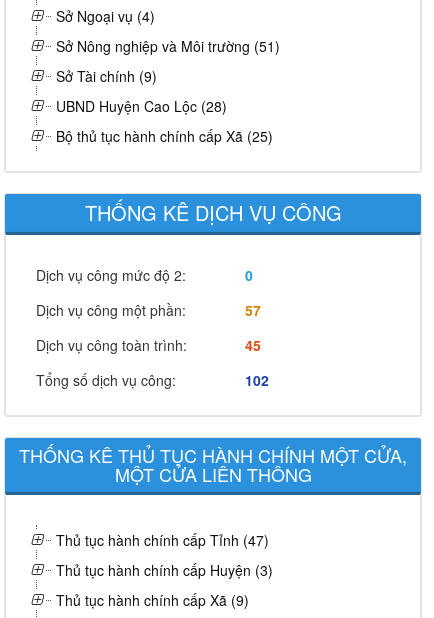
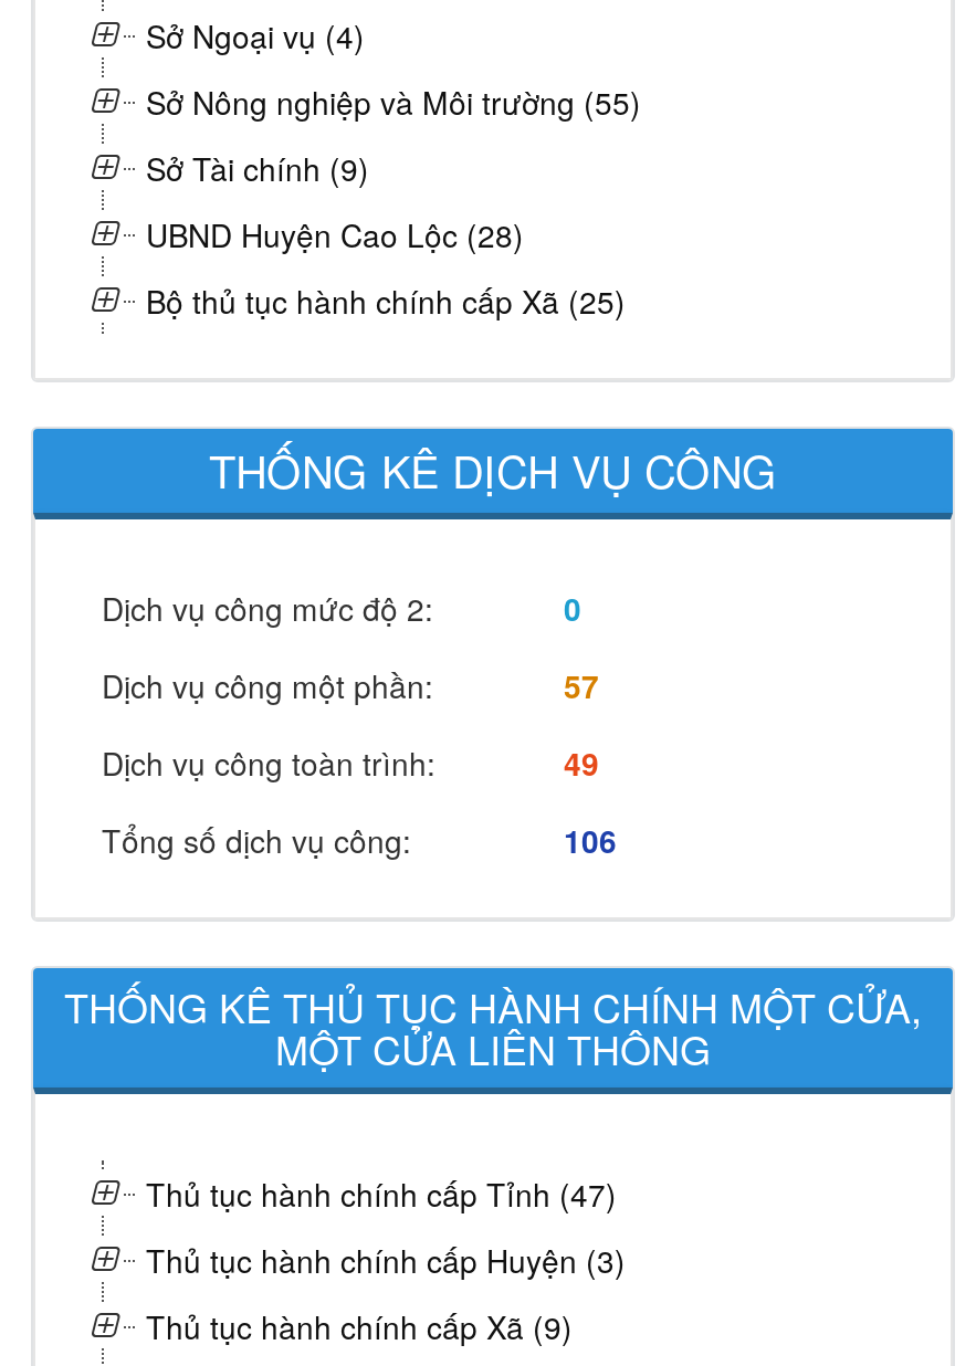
[56,36,280,56] Sở Nông nghiệp và Môi trường (51) -> [146,80,641,124] Sở Nông nghiệp và Môi trường (55)
[245,335,261,355] 45 -> [564,740,599,785] 49
[245,370,269,390] 102 -> [564,818,617,862] 106

